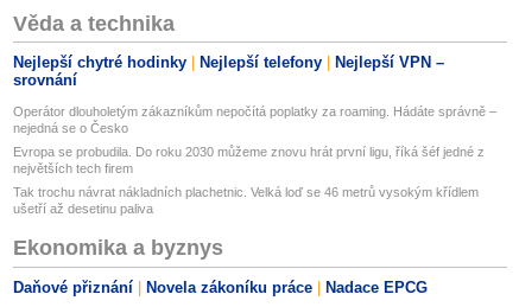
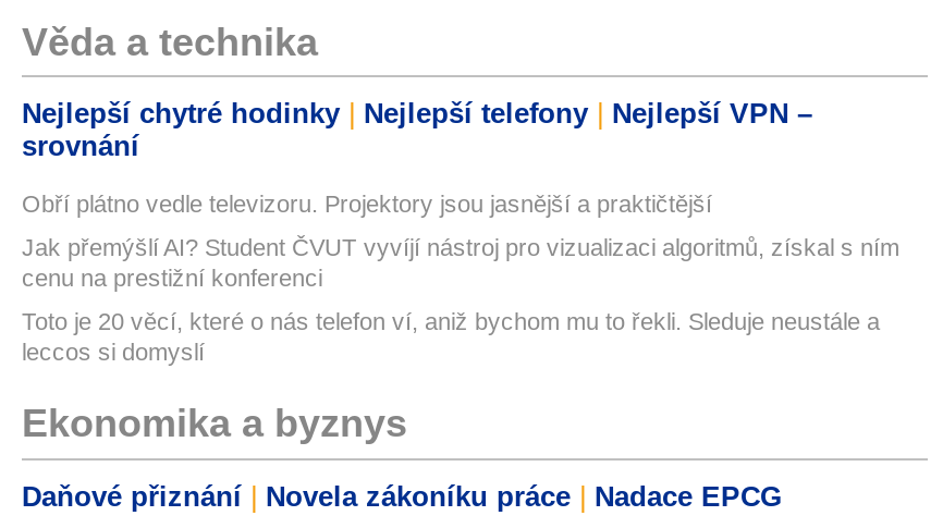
[13,105,496,136] Operátor dlouholetým zákazníkům nepočítá poplatky za roaming. Hádáte správně – | nejedná se o Česko -> [22,191,712,218] Obří plátno vedle televizoru. Projektory jsou jasnější a praktičtější
[13,145,485,176] Evropa se probudila. Do roku 2030 můžeme znovu hrát první ligu, říká šéf jedné z | největších tech firem -> [22,235,899,292] Jak přemýšlí AI? Student ČVUT vyvíjí nástroj pro vizualizaci algoritmů, získal s ním | cenu na prestižní konferenci
[13,185,479,216] Tak trochu návrat nákladních plachetnic. Velká loď se 46 metrů vysokým křídlem | ušetří až desetinu paliva -> [22,309,880,366] Toto je 20 věcí, které o nás telefon ví, aniž bychom mu to řekli. Sleduje neustále a | leccos si domyslí

